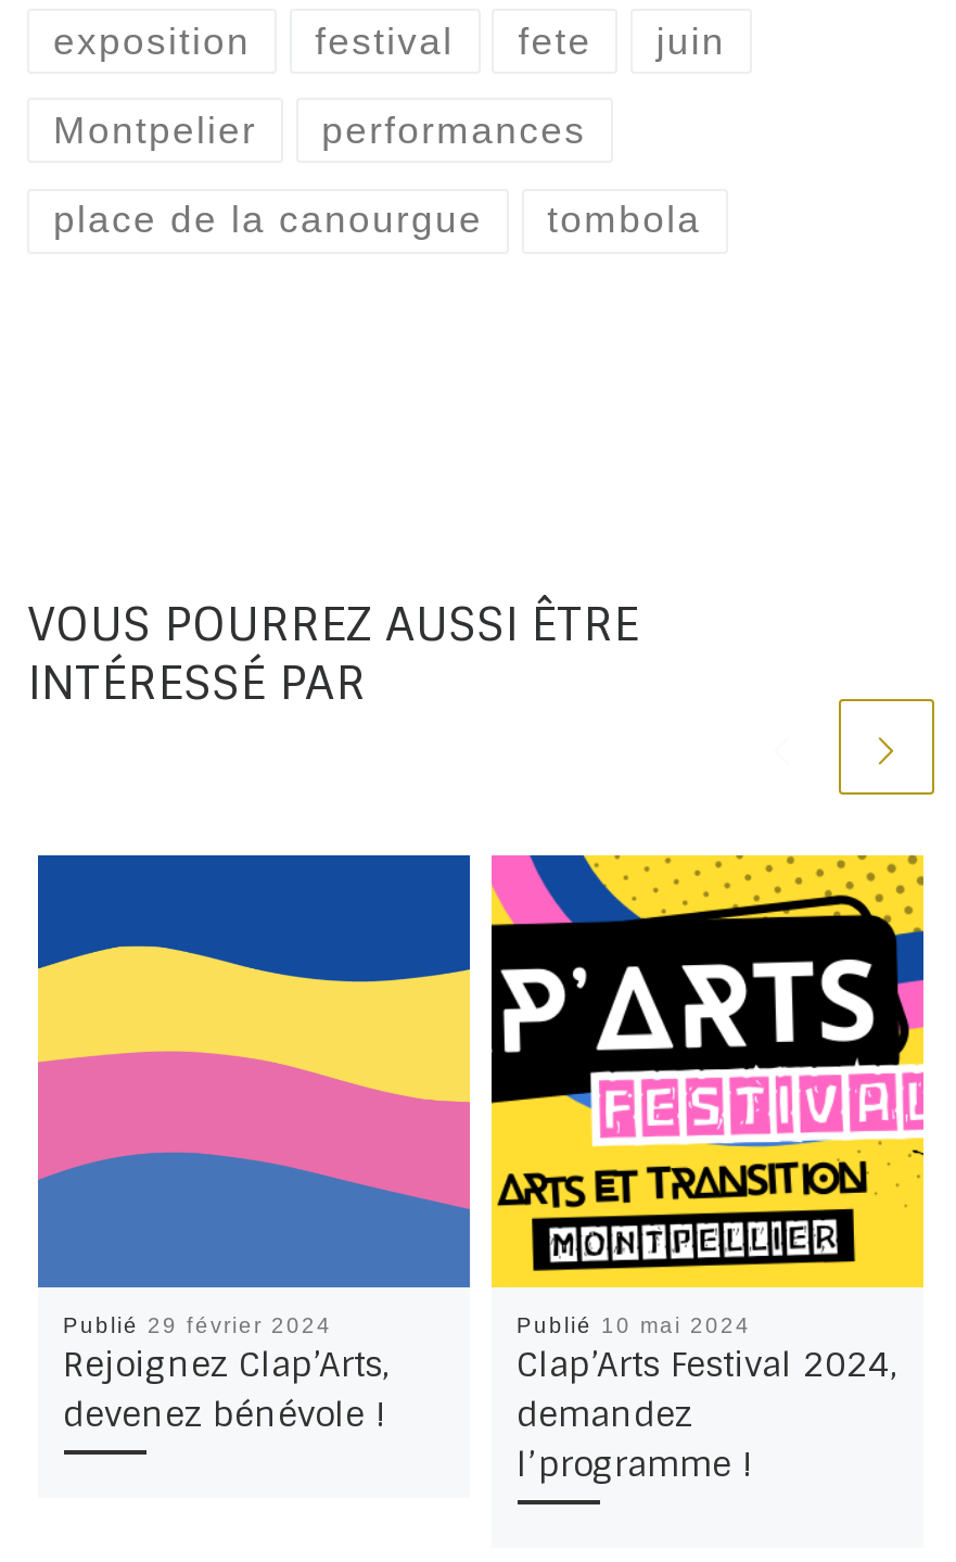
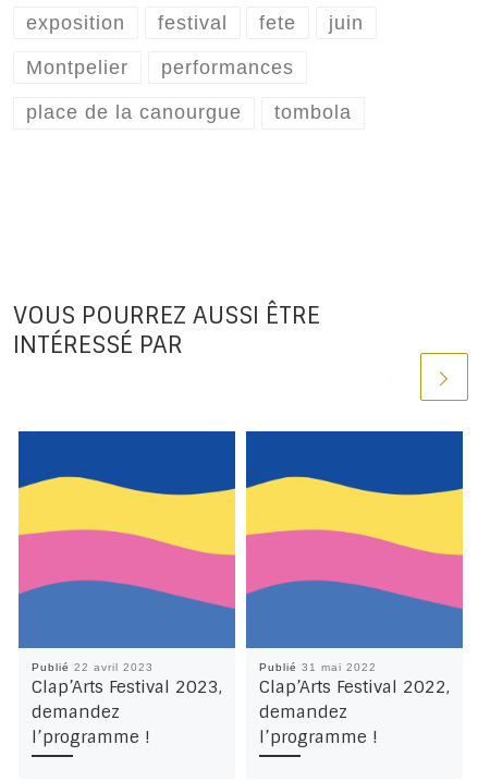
[489,853,926,1387] [image] | Publié 10 mai 2024 | Clap’Arts Festival 2024, -> [245,430,464,698] [image] | Publié 31 mai 2022 | Clap’Arts Festival 2022,
[63,1314,388,1437] Publié 29 février 2024 | Rejoignez Clap’Arts, | devenez bénévole ! -> [31,661,222,748] Publié 22 avril 2023 | Clap’Arts Festival 2023, | demandez | l’programme !

